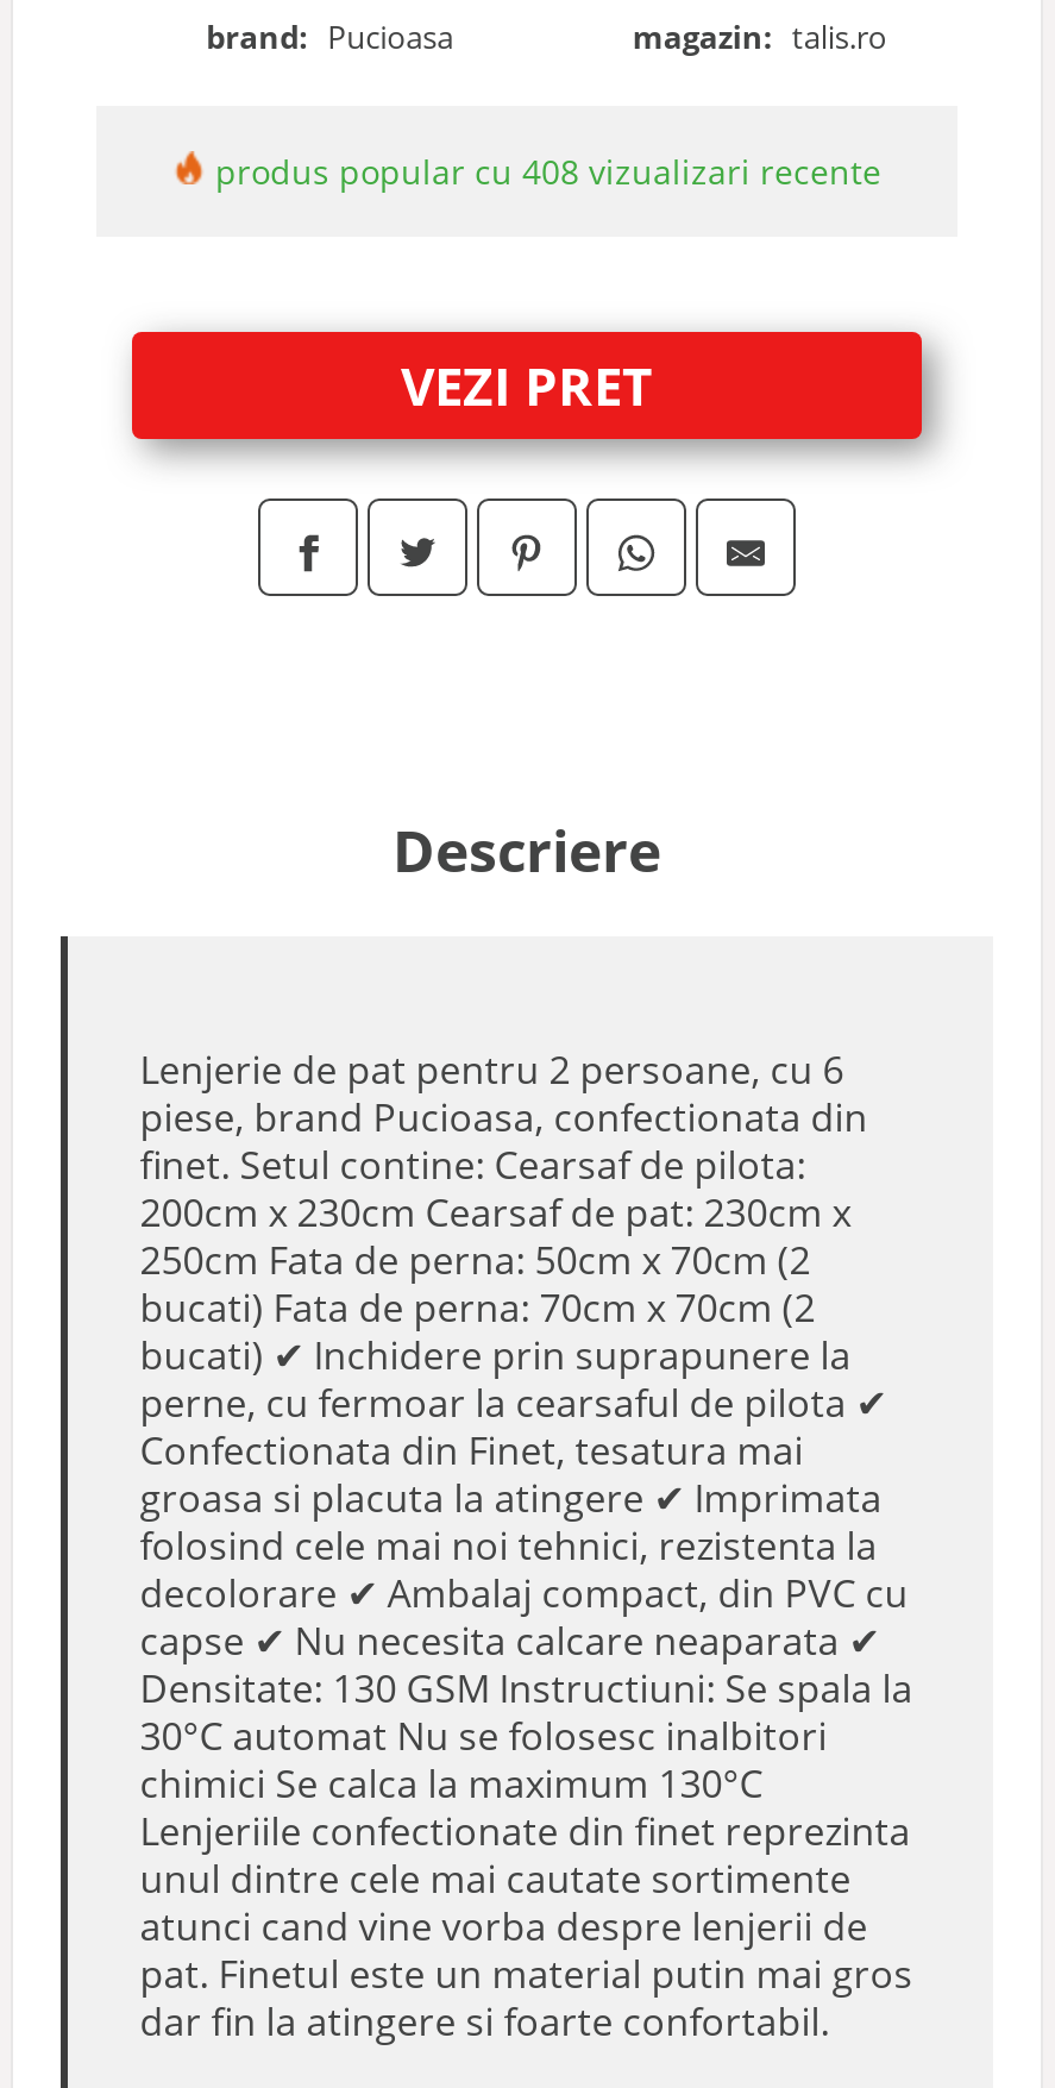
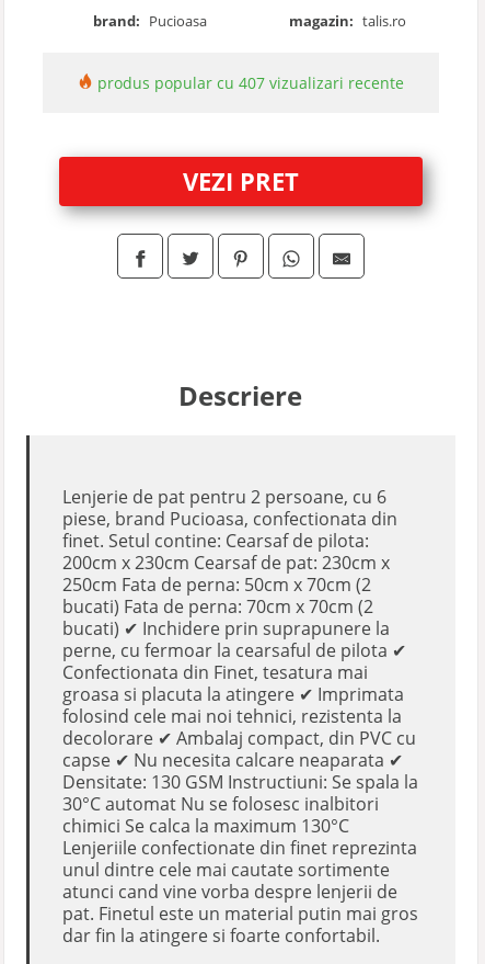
[206,149,881,194] produs popular cu 408 vizualizari recente -> [93,72,404,93] produs popular cu 407 vizualizari recente

